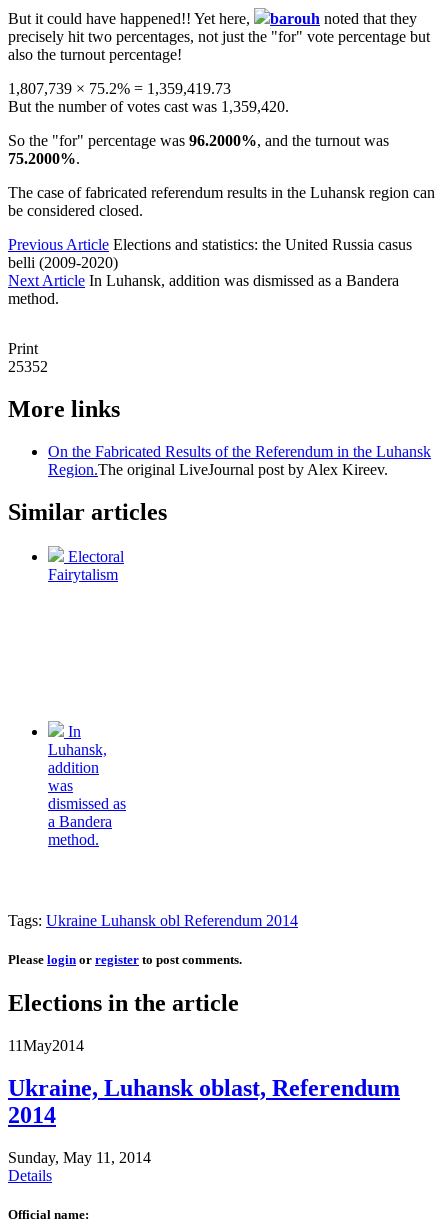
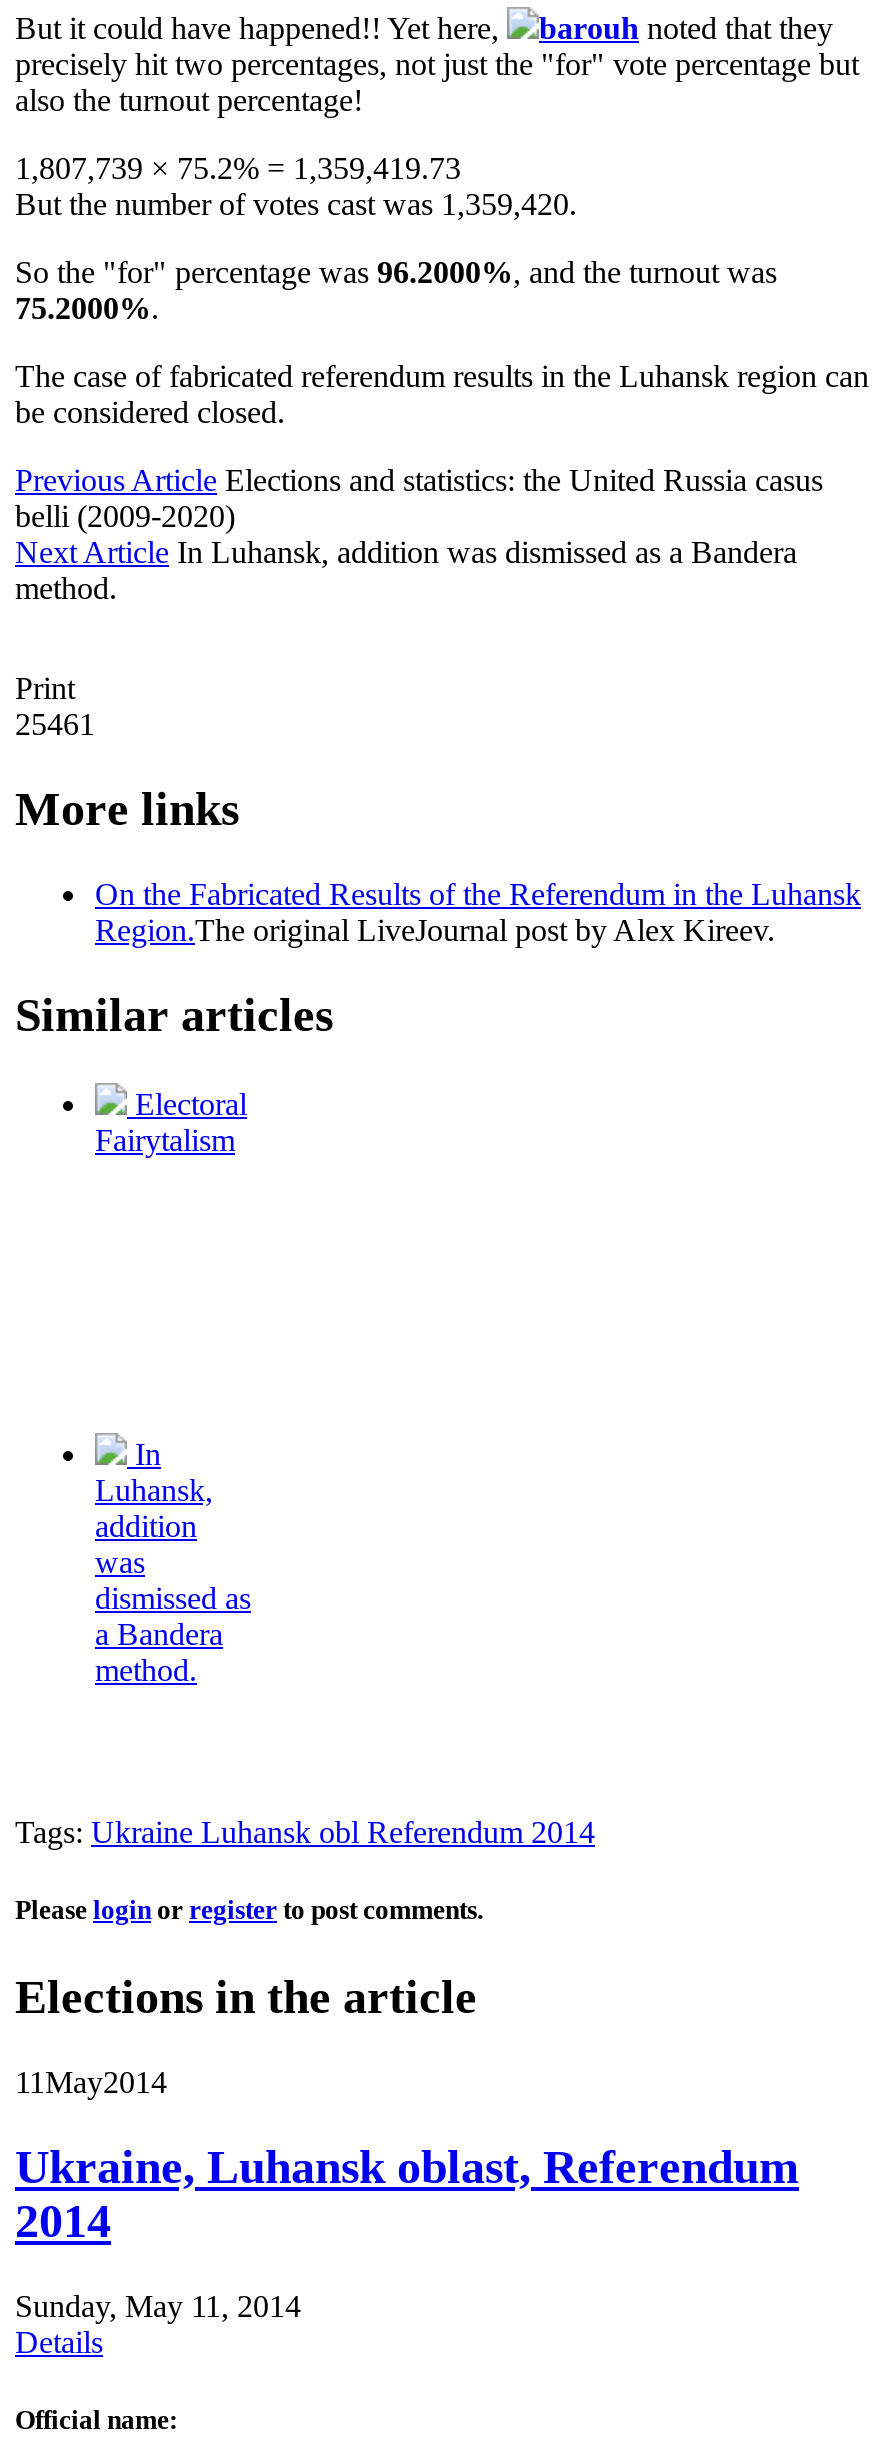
[8,358,48,375] 25352 -> [15,707,95,741] 25461

